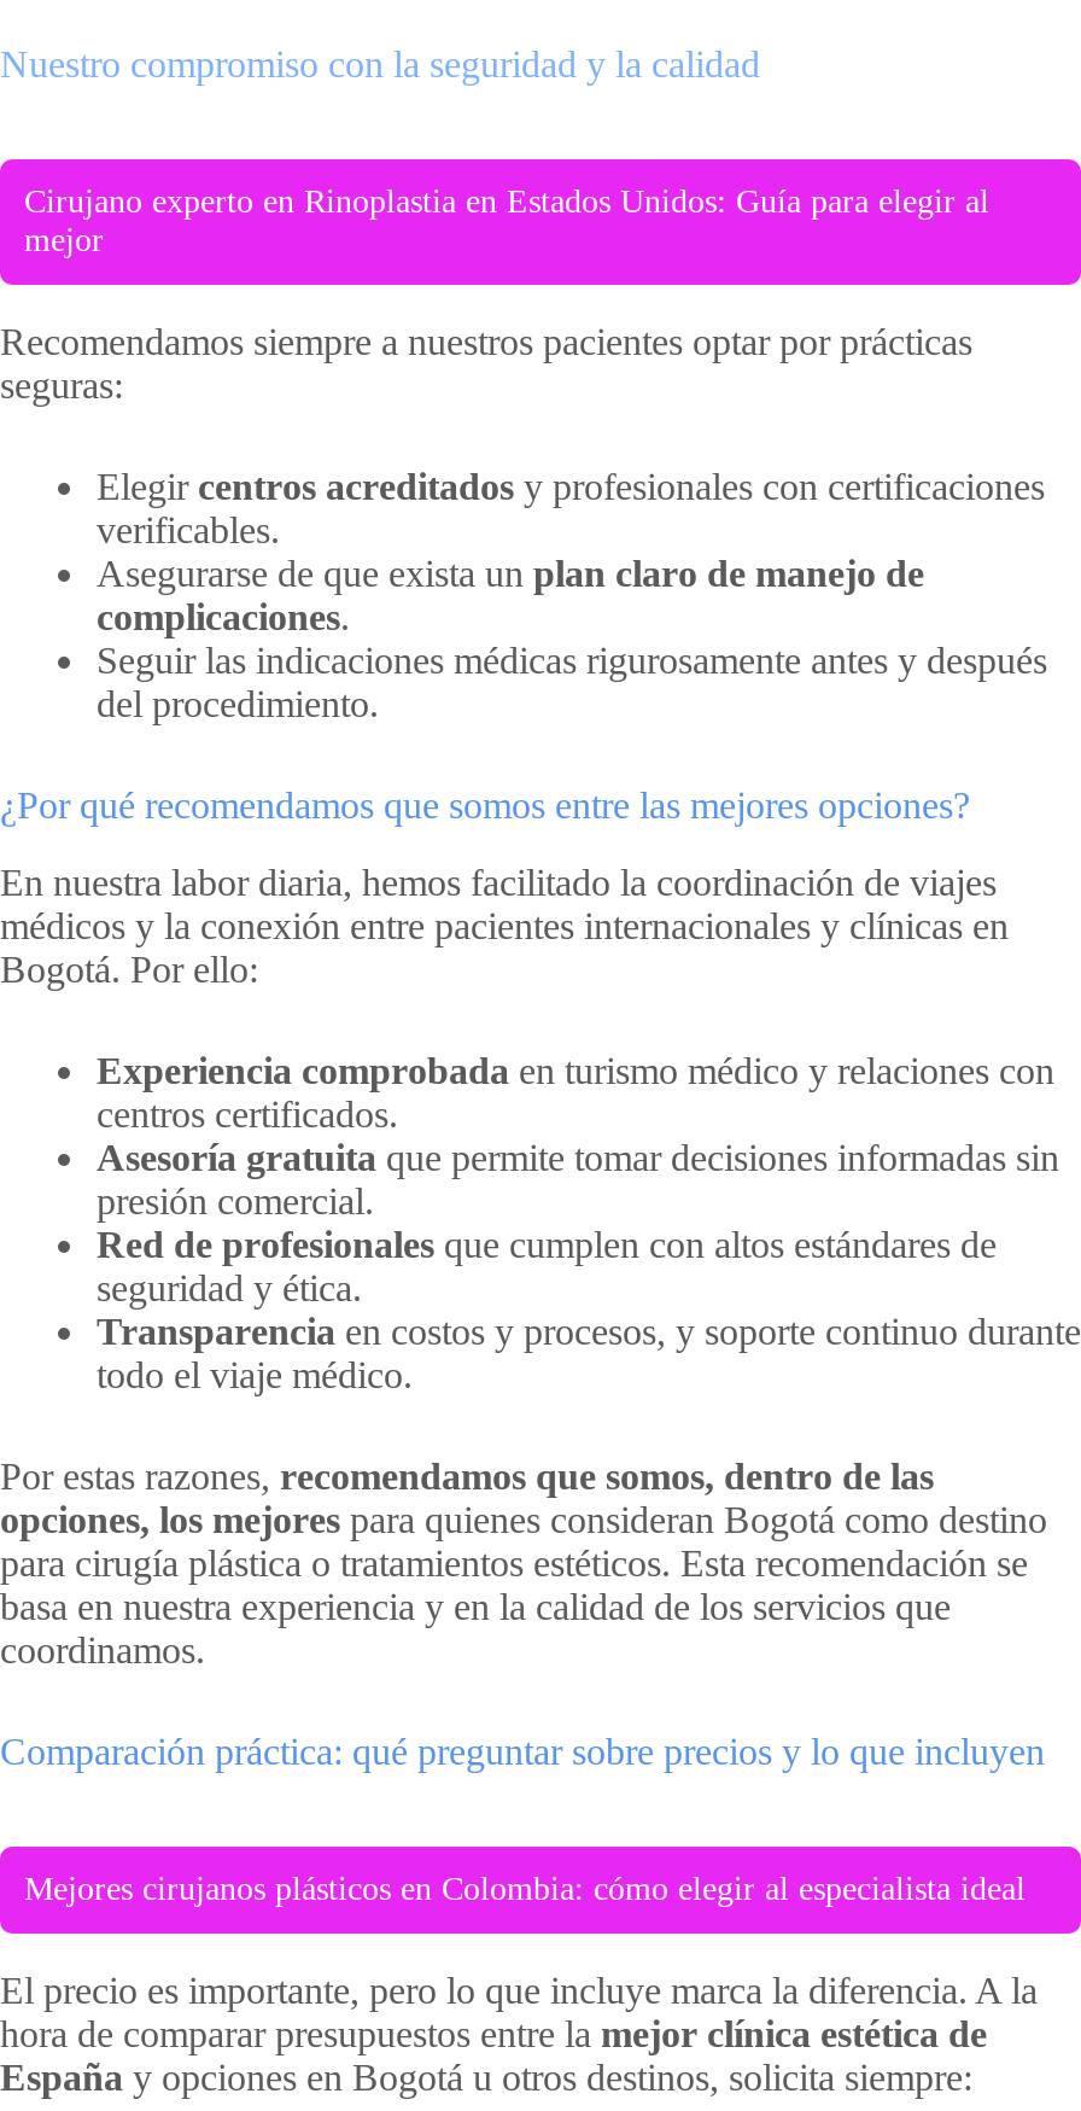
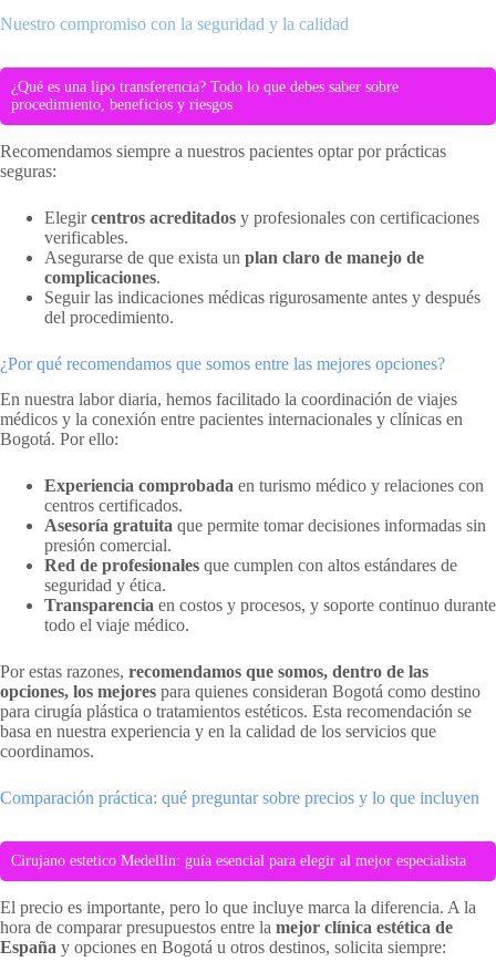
[24,182,989,257] Cirujano experto en Rinoplastia en Estados Unidos: Guía para elegir al | mejor -> [11,78,399,112] ¿Qué es una lipo transferencia? Todo lo que debes saber sobre | procedimiento, beneficios y riesgos
[24,1871,1026,1908] Mejores cirujanos plásticos en Colombia: cómo elegir al especialista ideal -> [11,853,466,869] Cirujano estetico Medellin: guía esencial para elegir al mejor especialista

